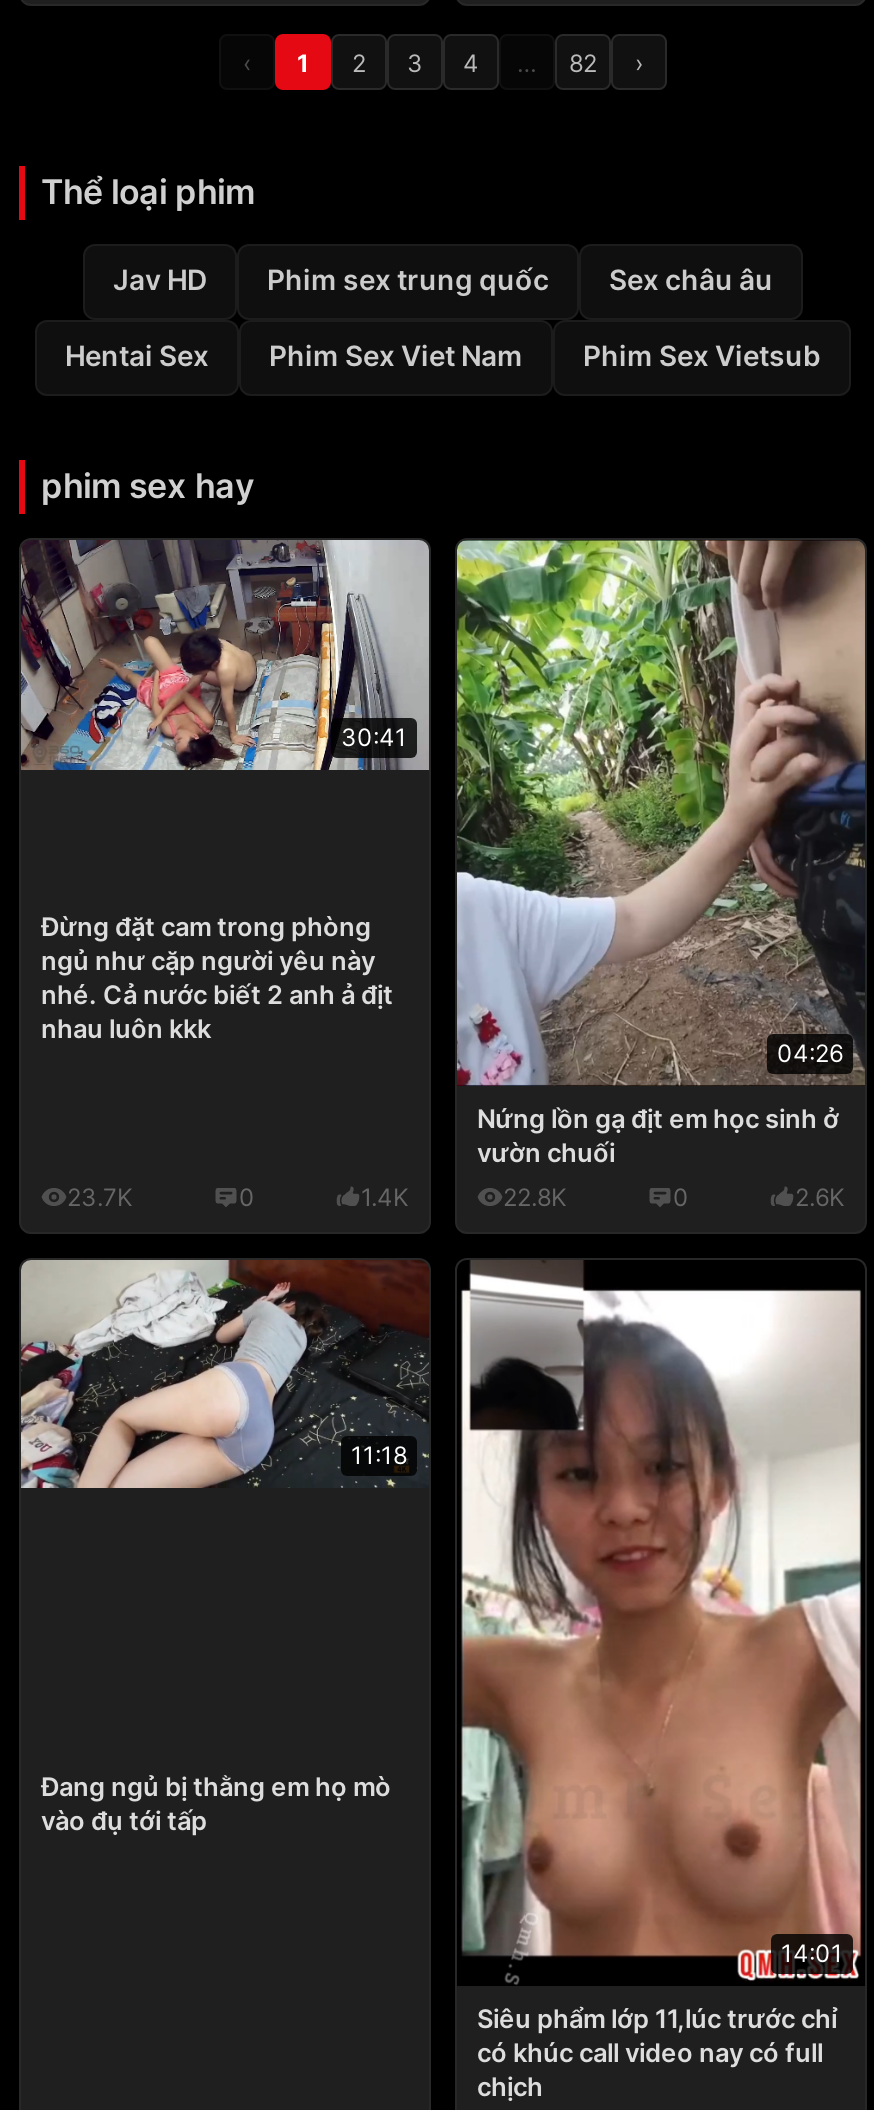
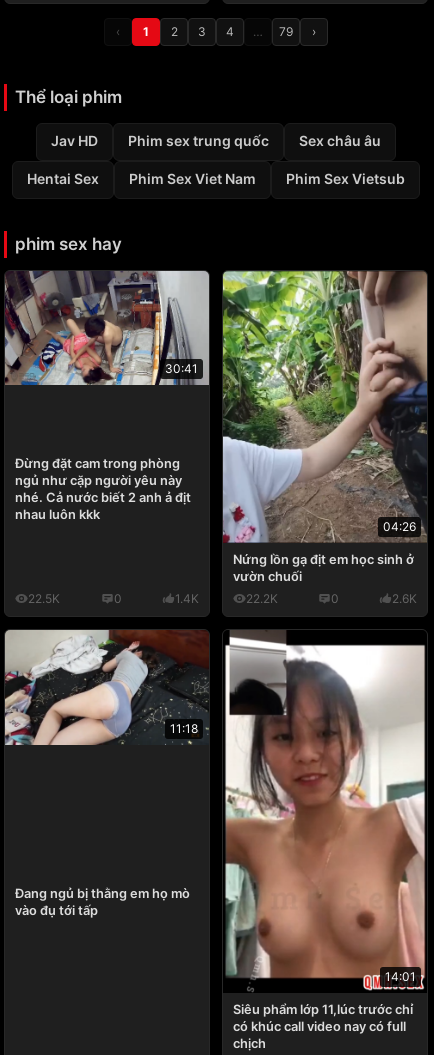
[569,48,597,78] 82 -> [279,24,293,39] 79
[67,1182,133,1212] 23.7K -> [28,591,60,606] 22.5K
[503,1182,567,1212] 22.8K -> [246,591,278,606] 22.2K

